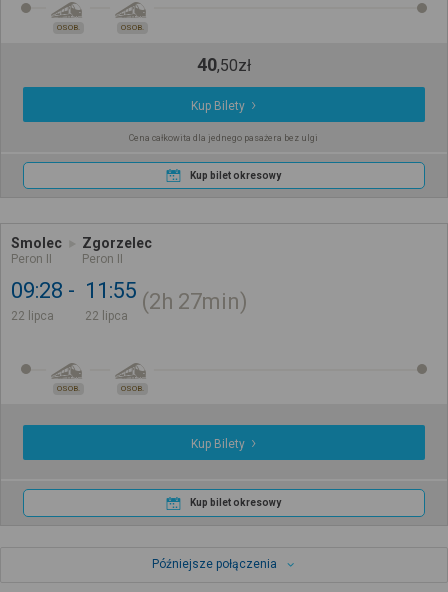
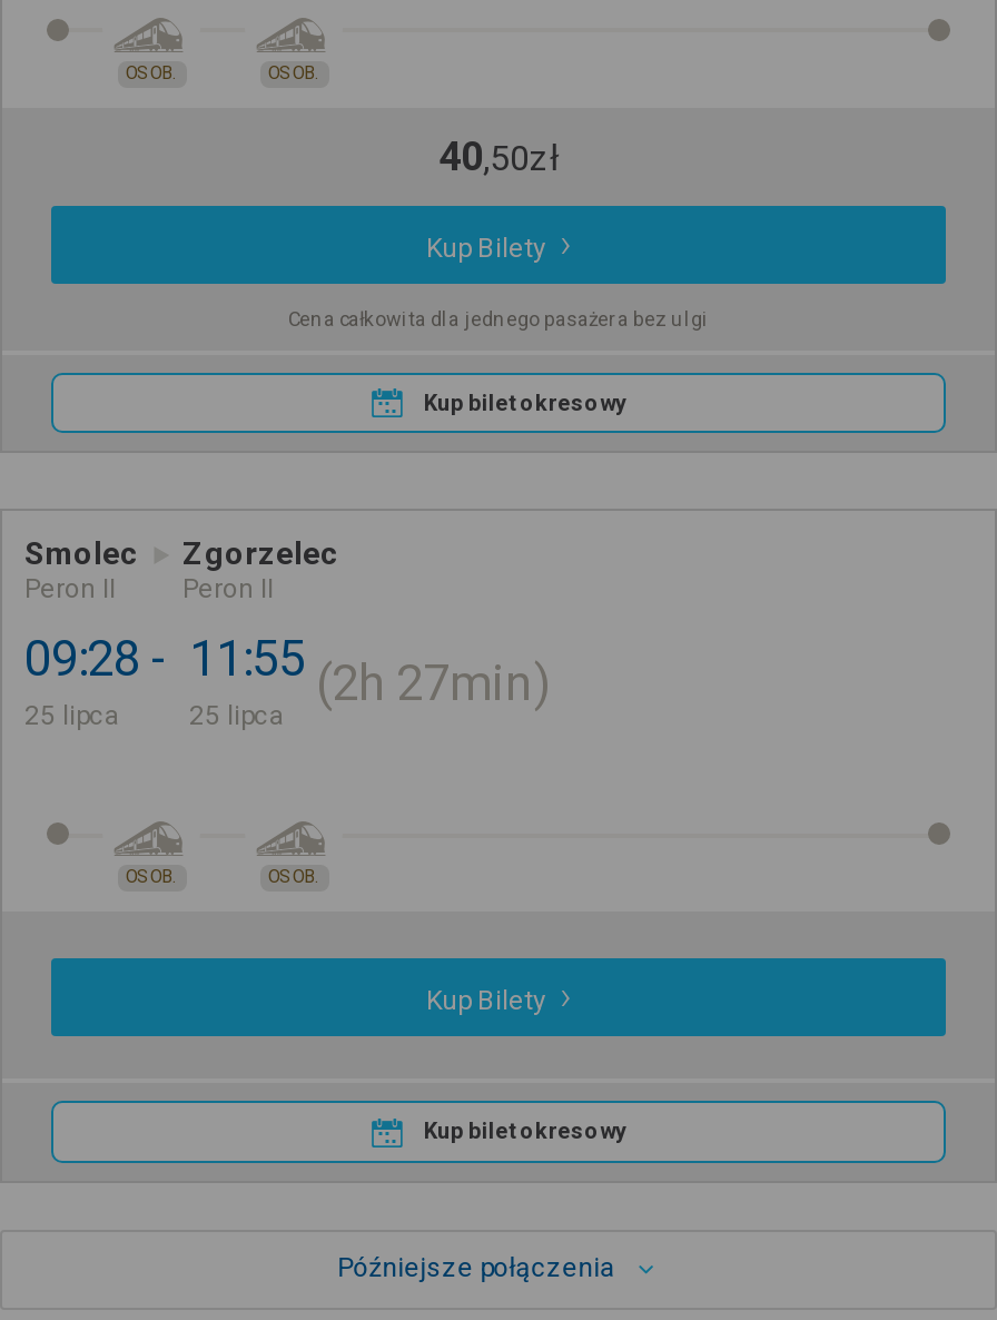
[11,309,54,323] 22 lipca -> [24,701,120,732] 25 lipca
[85,309,128,323] 22 lipca -> [189,701,285,732] 25 lipca

